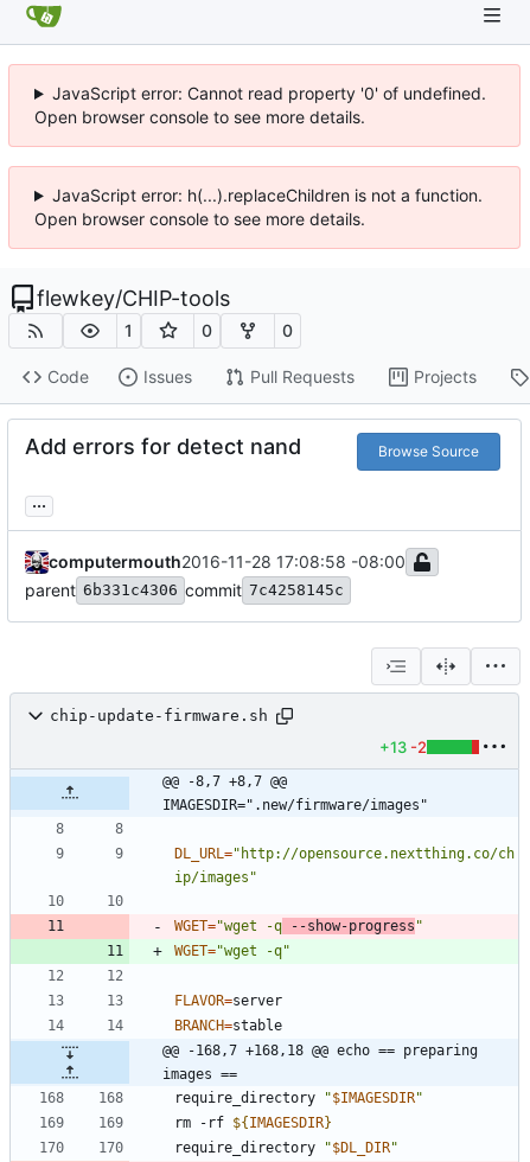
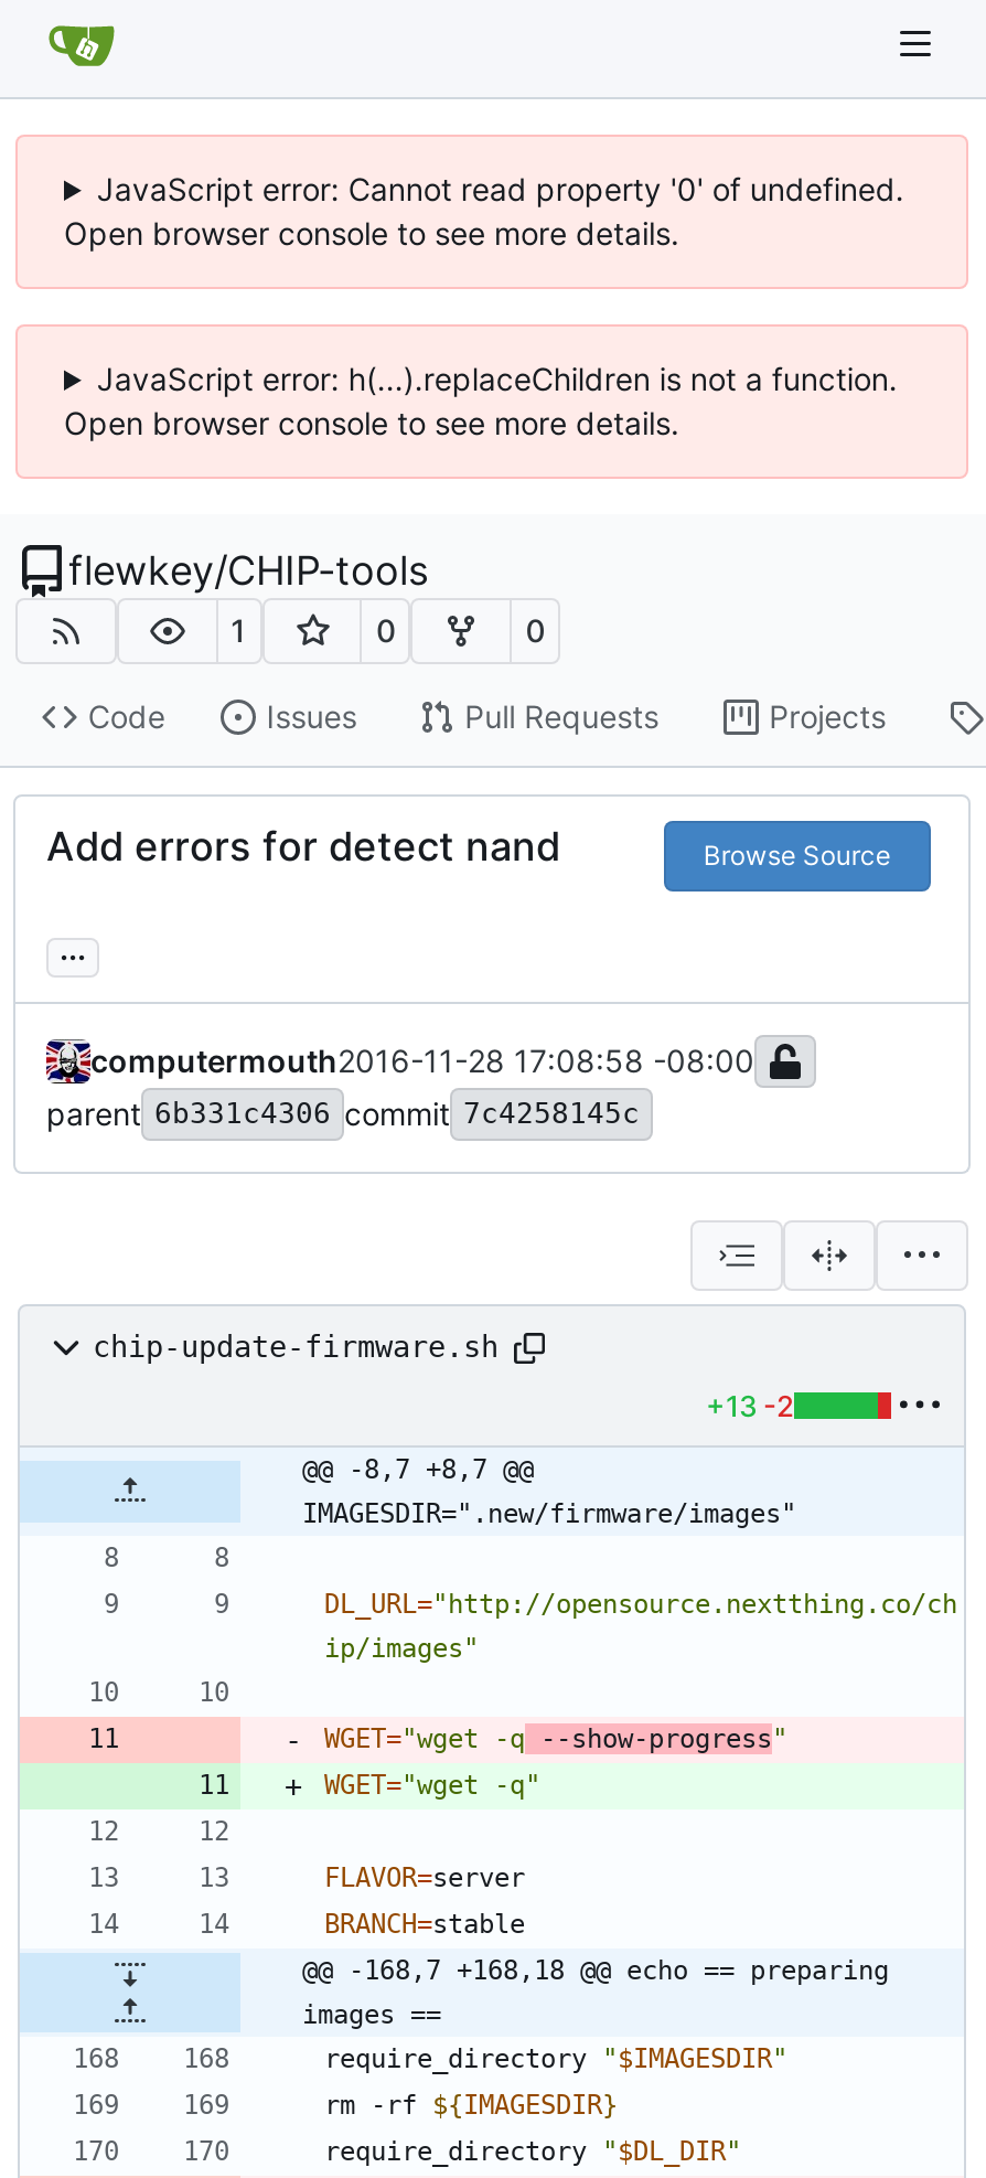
[174,992,232,1009] FLAVOR= -> [324,1862,525,1892] FLAVOR=server
[174,1017,232,1033] BRANCH= -> [324,1908,525,1939] BRANCH=stable

